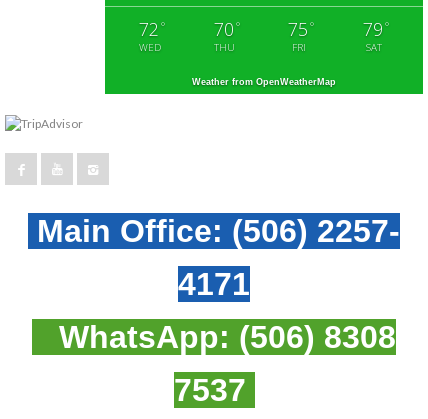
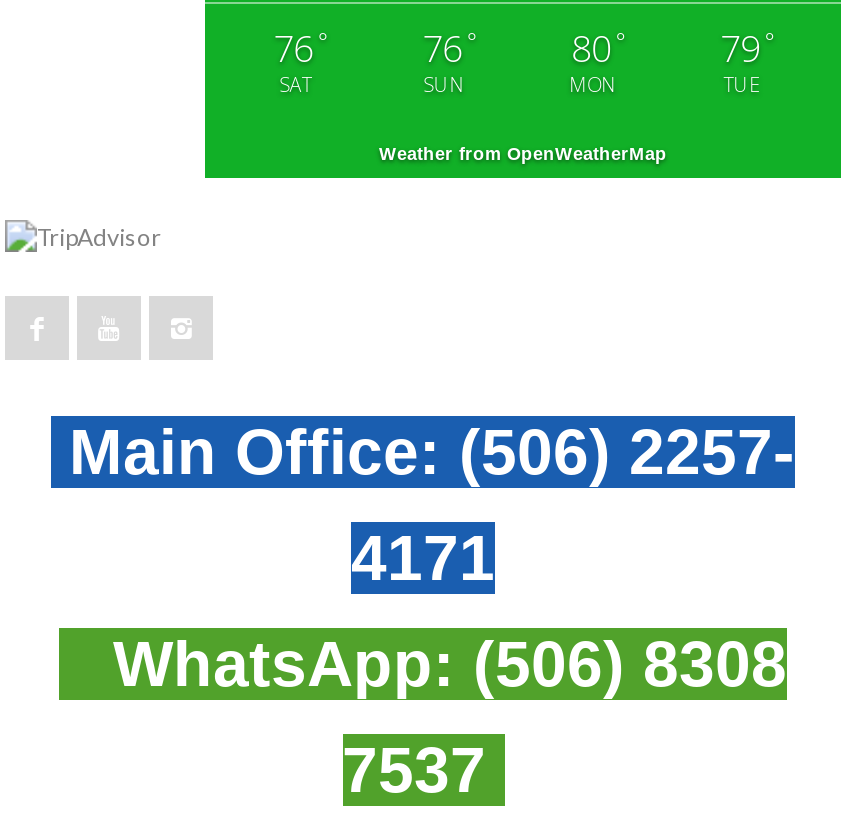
[139,17,165,54] 72 ° | WED -> [273,23,325,97] 76 ° | SAT
[214,17,240,54] 70 ° | THU -> [422,23,474,97] 76 ° | SUN
[288,17,314,54] 75 ° | FRI -> [569,23,623,97] 80 ° | MON
[366,41,382,54] SAT -> [723,71,761,97] TUE

